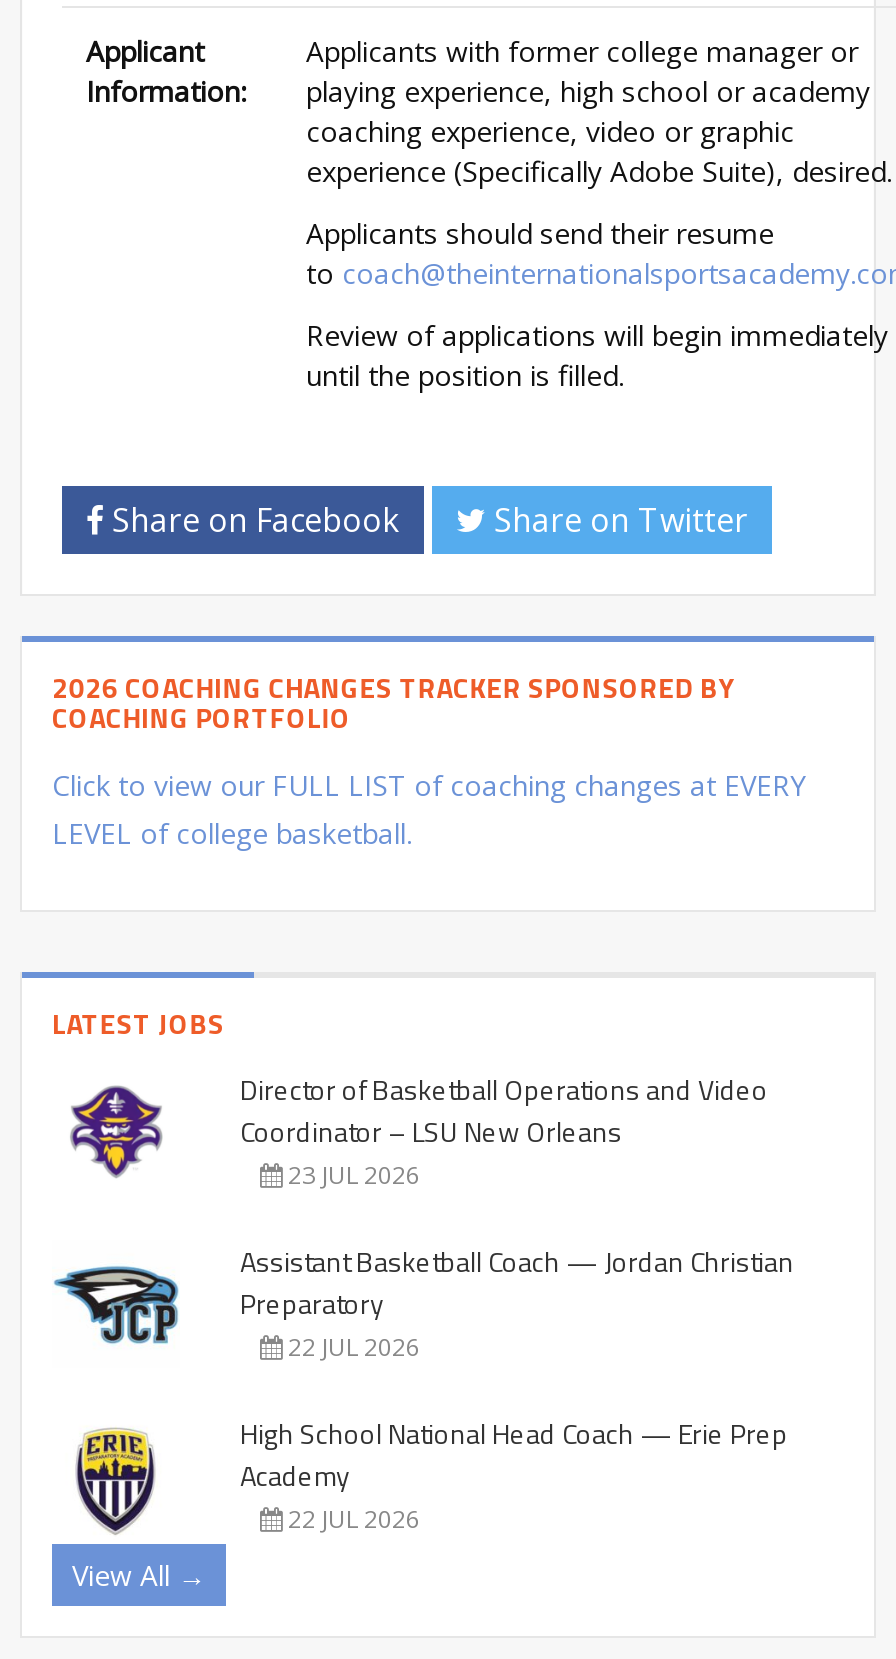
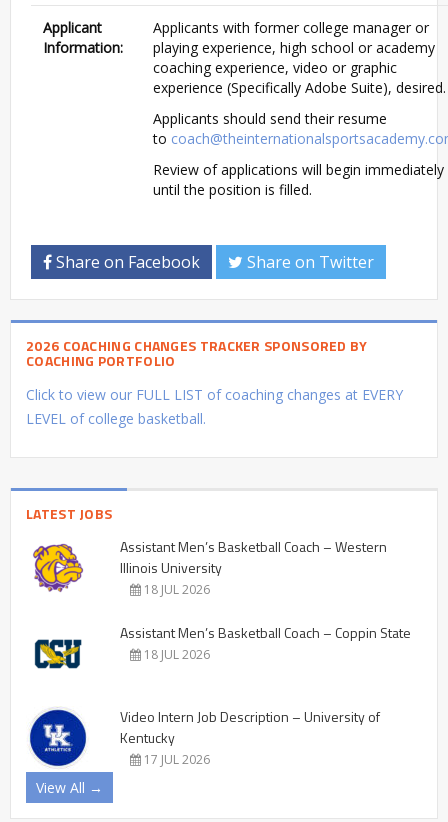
[68,1068,768,1192] [image] | Director of Basketball Operations and Video | Coordinator – LSU New Orleans | 23 JUL 2026 -> [32,536,387,598] [image] | Assistant Men’s Basketball Coach – Western | Illinois University | 18 JUL 2026
[52,1240,794,1364] [image] | Assistant Basketball Coach — Jordan Christian | Preparatory | 22 JUL 2026 -> [28,622,411,672] [image] | Assistant Men’s Basketball Coach – Coppin State | 18 JUL 2026
[60,1412,788,1536] [image] | High School National Head Coach — Erie Prep | Academy | 22 JUL 2026 -> [28,706,380,768] [image] | Video Intern Job Description – University of | Kentucky | 17 JUL 2026

